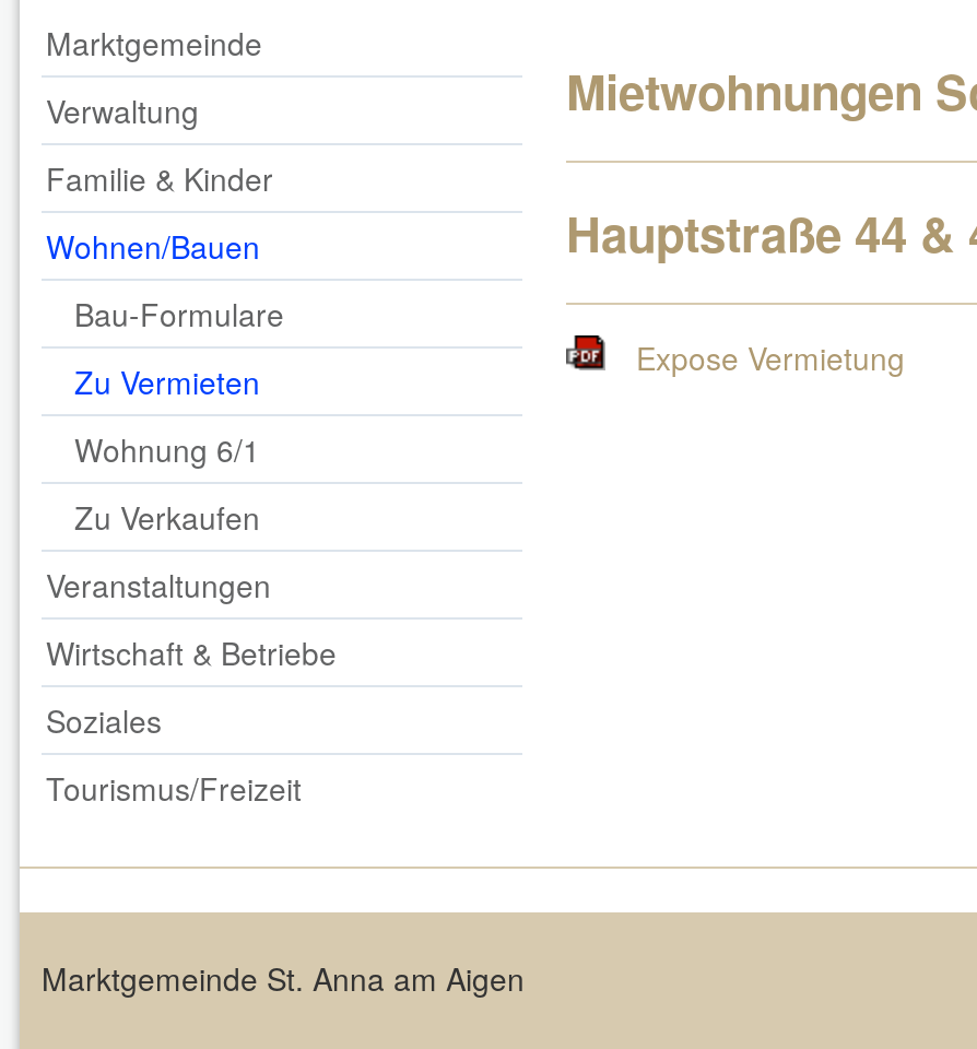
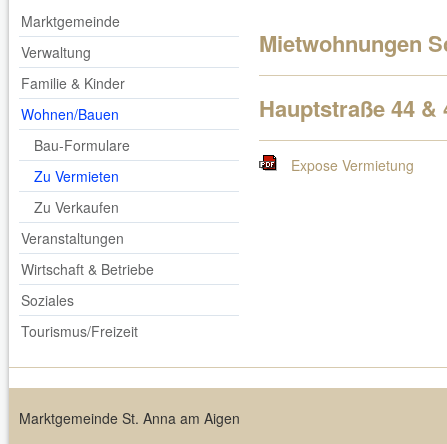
[74,428,260,472] Wohnung 6/1 -> none

